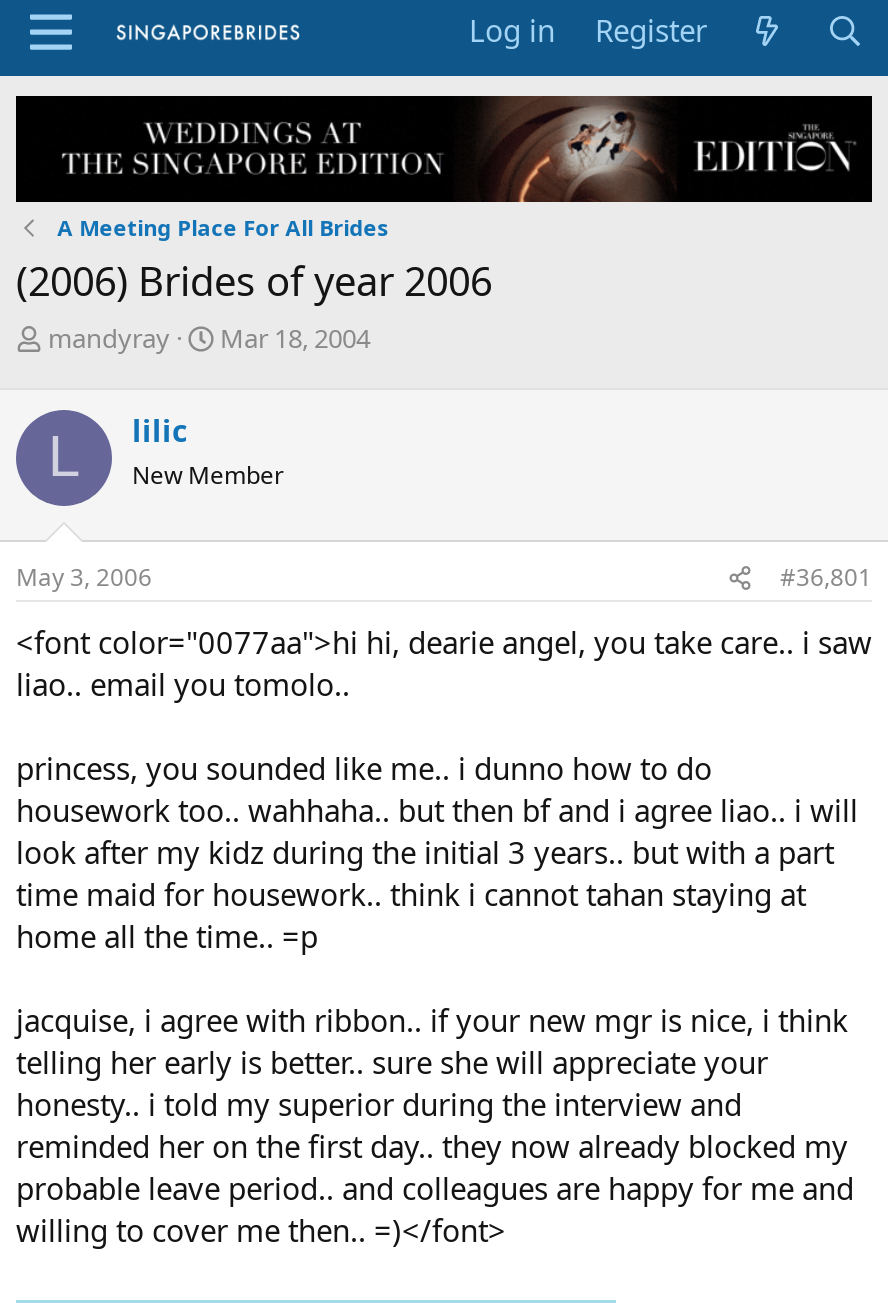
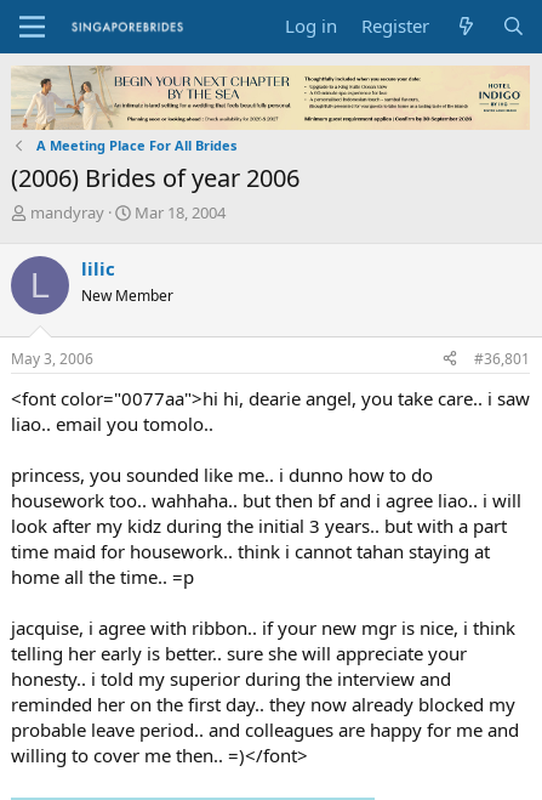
[14,94,874,204] [image] -> [11,66,530,130] [image]

